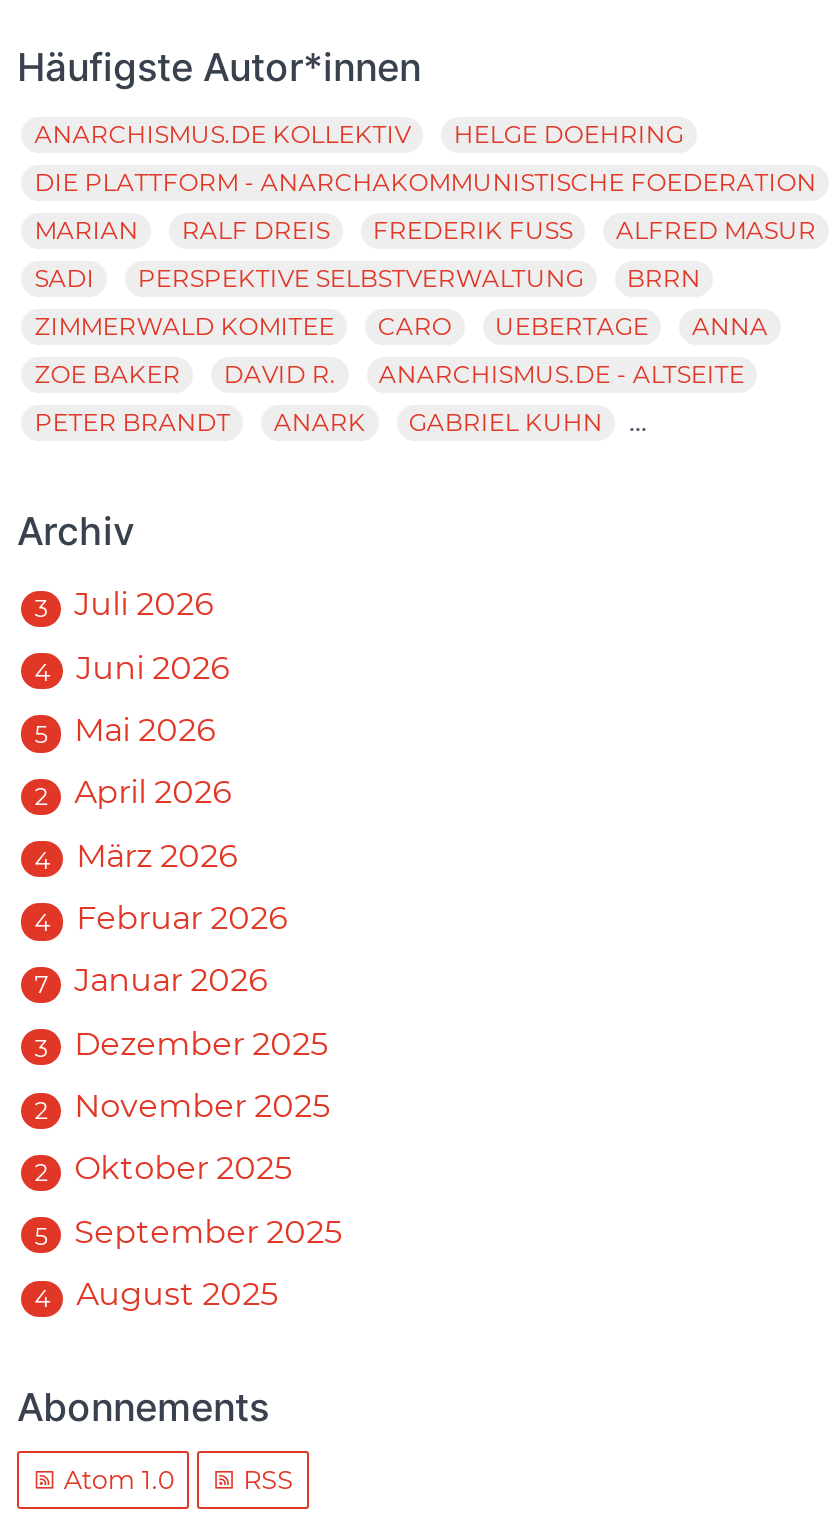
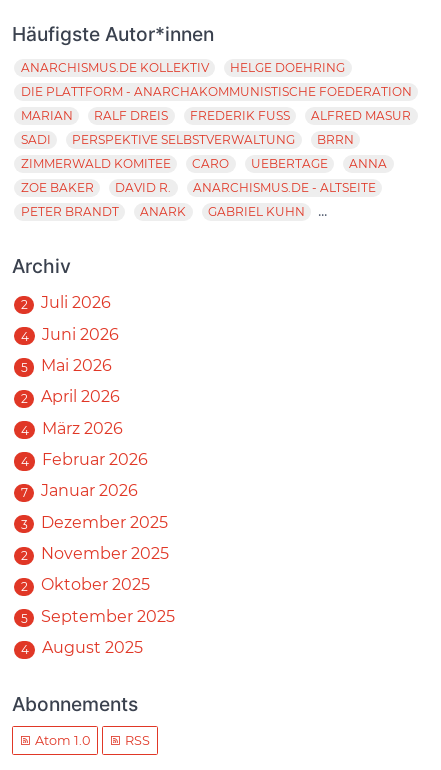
[35,585,214,623] 3 Juli 2026 -> [21,293,111,312] 2 Juli 2026

